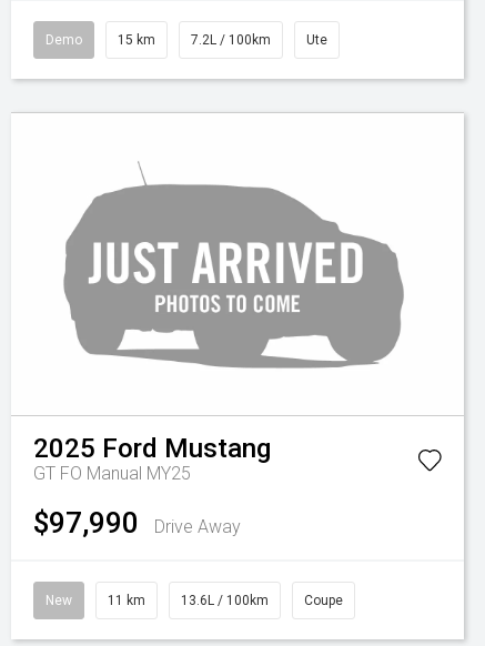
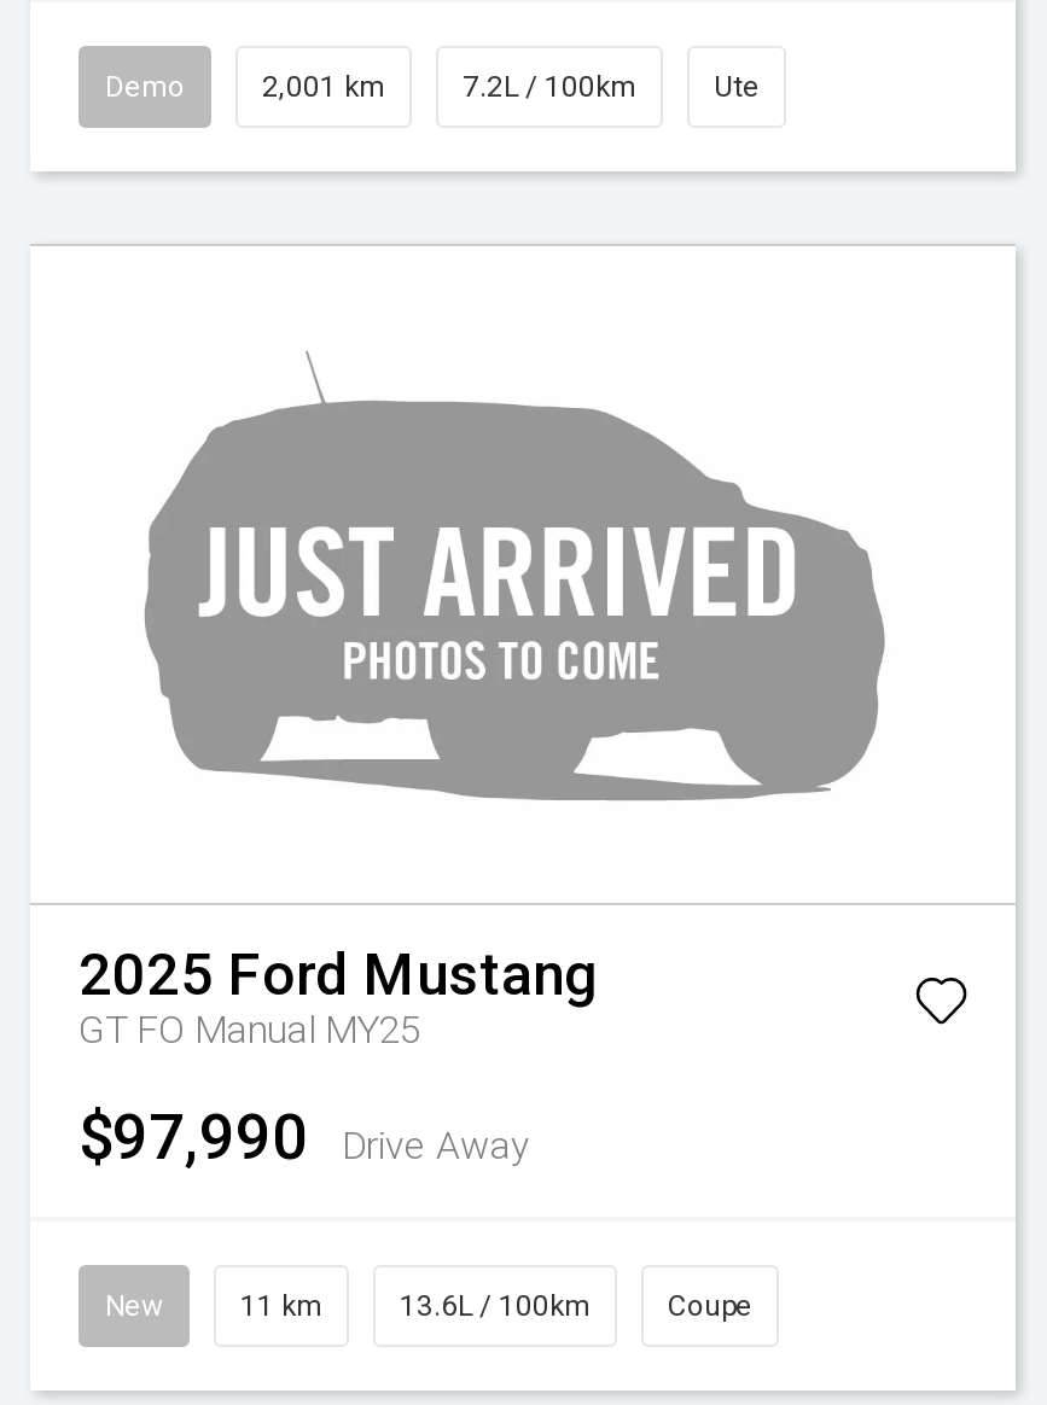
[118,32,155,48] 15 km -> [262,70,385,104] 2,001 km

